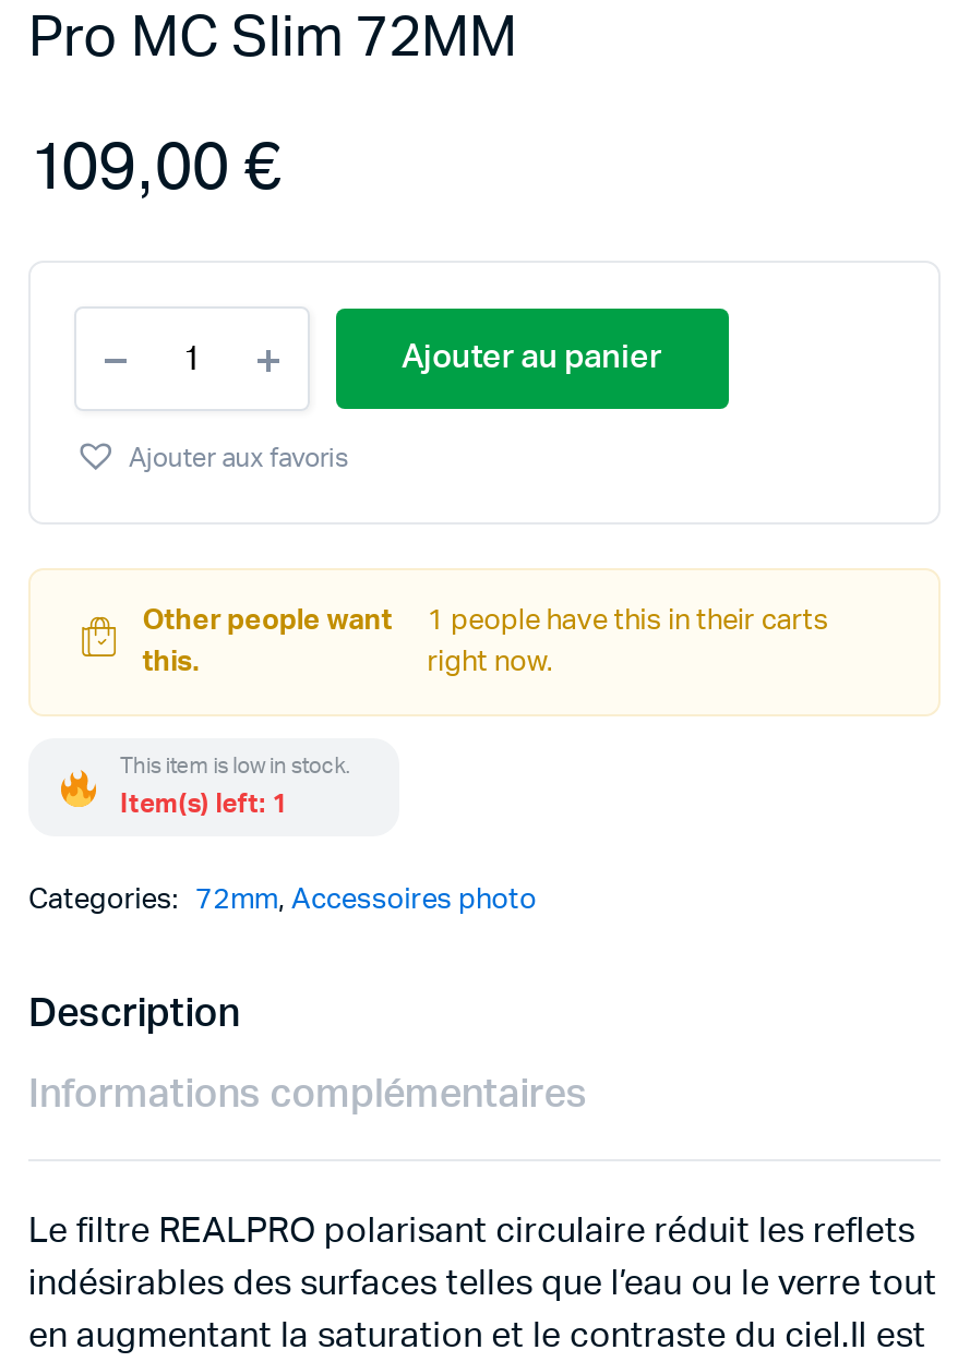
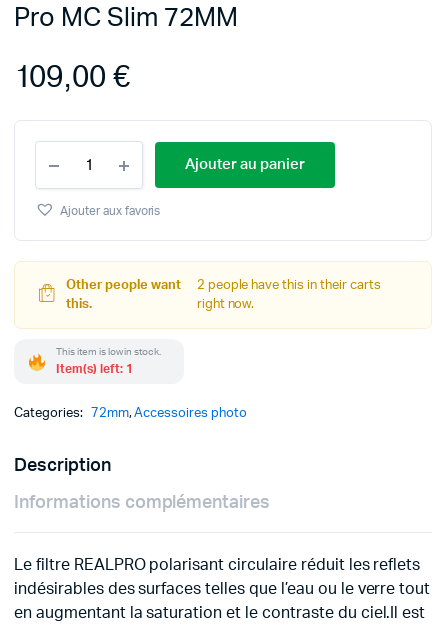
[427,607,829,635] 1 people have this in their carts -> [197,279,381,292] 2 people have this in their carts

